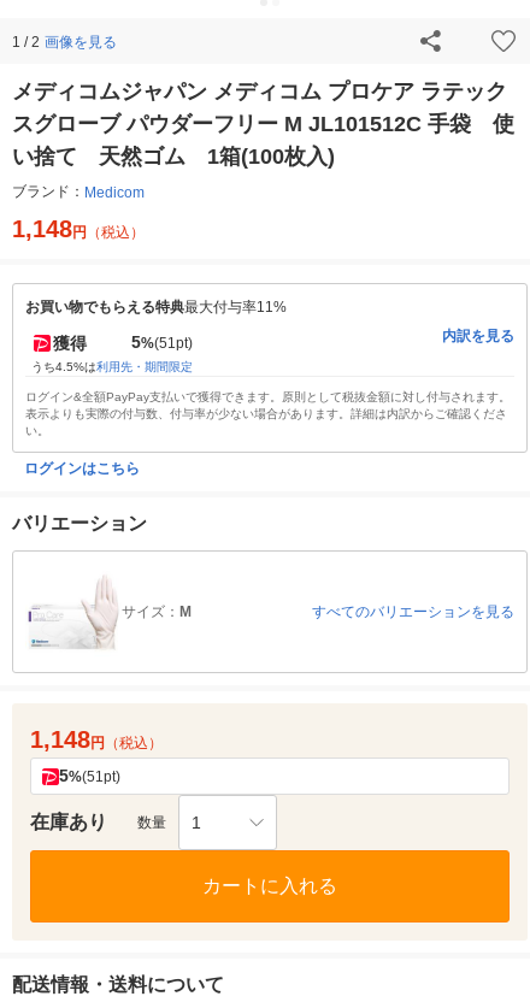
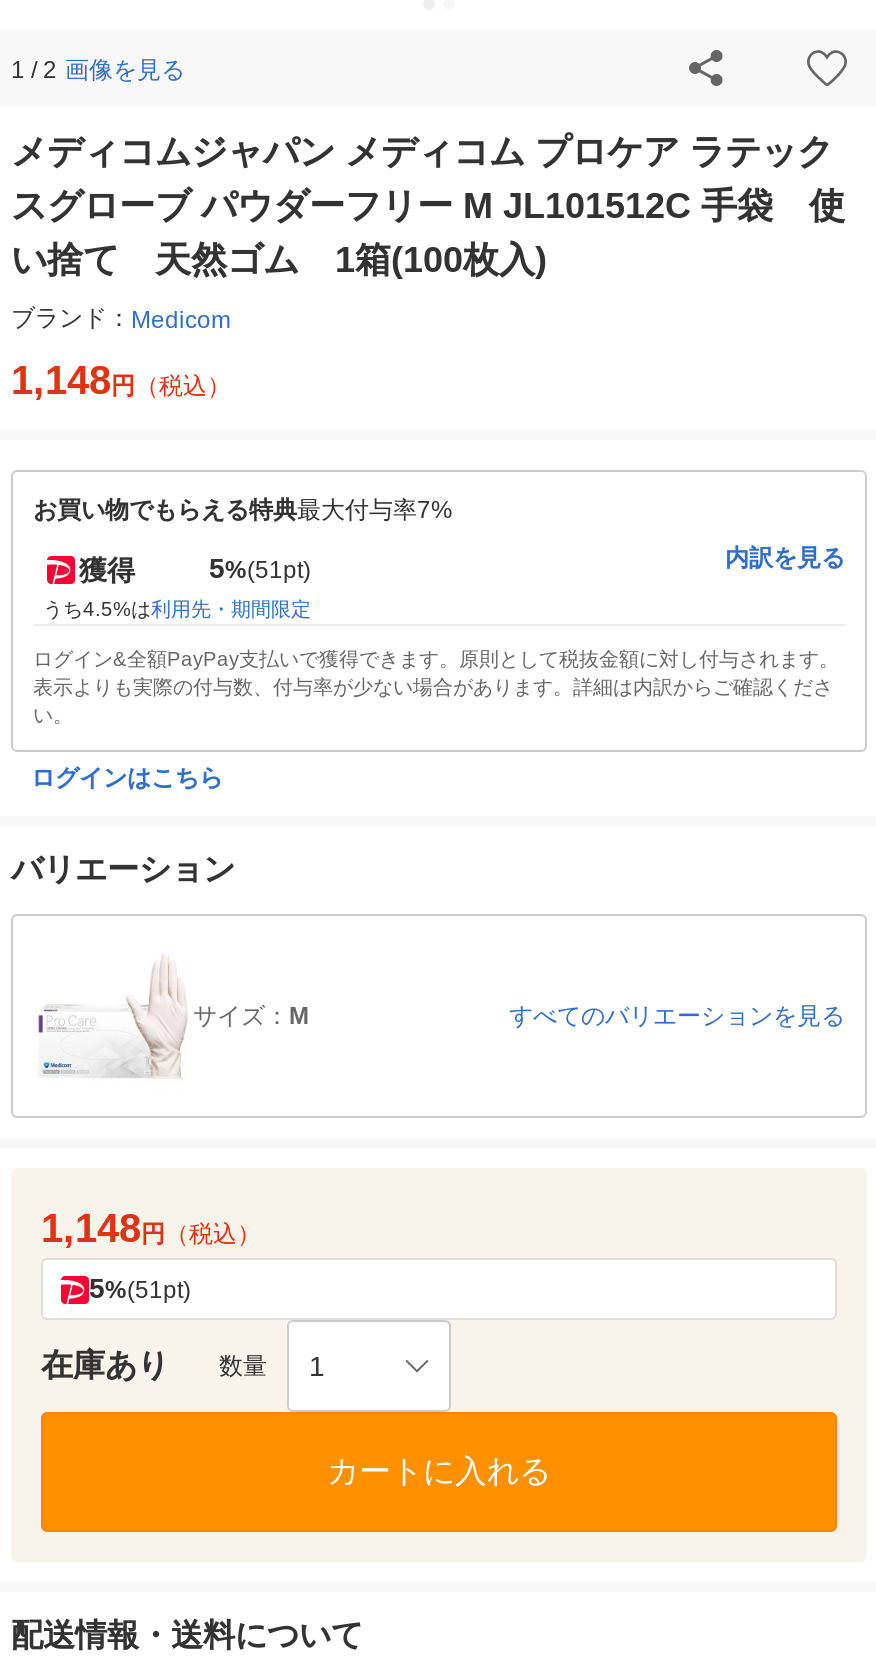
[25,299,287,316] お買い物でもらえる特典最大付与率11% -> [33,497,453,525] お買い物でもらえる特典最大付与率7%

